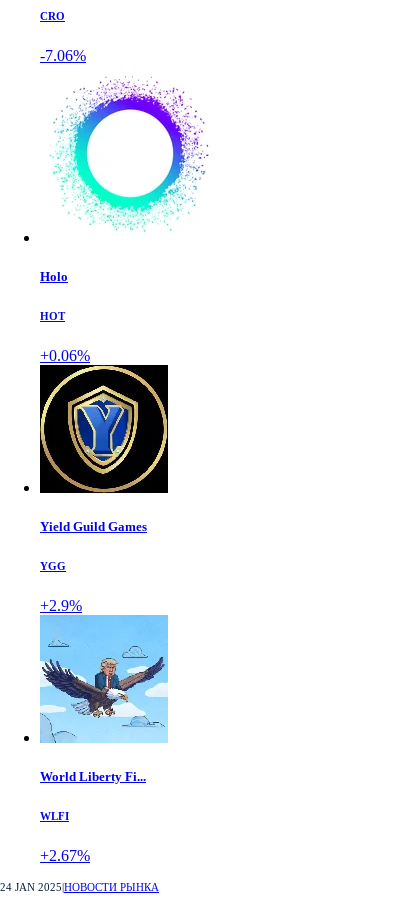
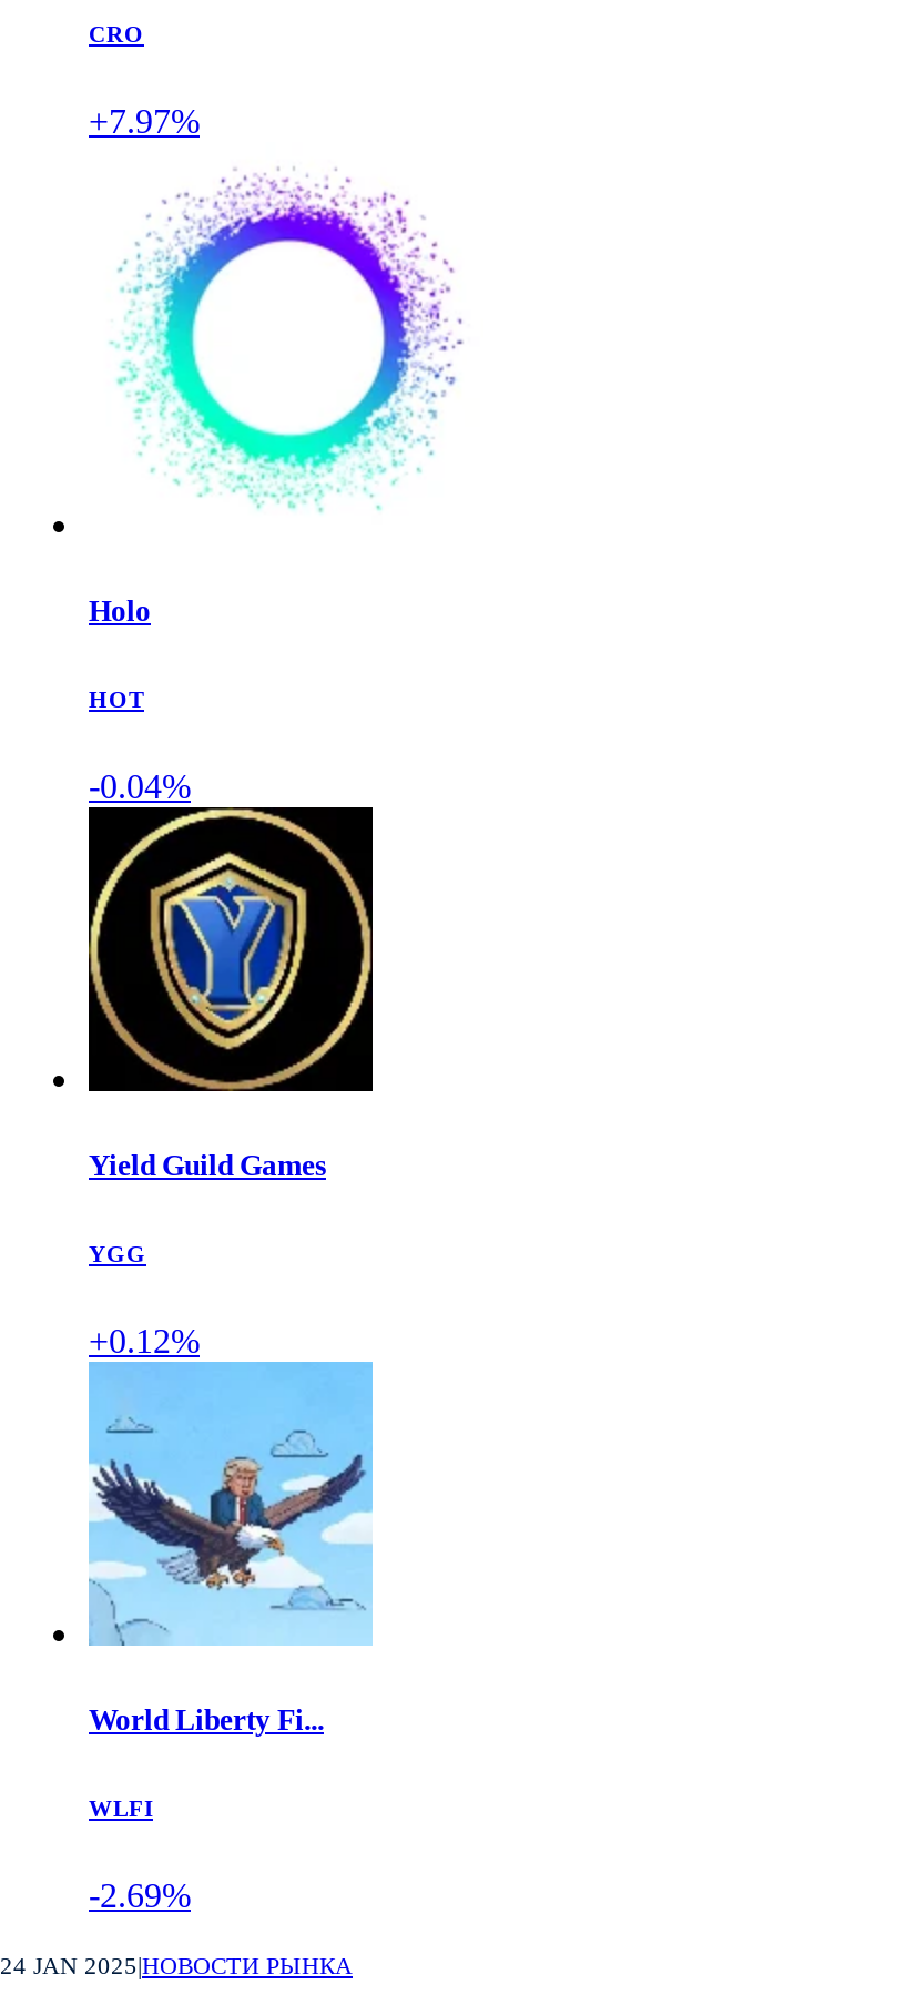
[40,47,86,64] -7.06% -> [89,102,200,140] +7.97%
[40,347,90,364] +0.06% -> [89,768,191,805] -0.04%
[40,597,82,614] +2.9% -> [89,1322,200,1360] +0.12%
[40,847,90,864] +2.67% -> [89,1877,191,1915] -2.69%

